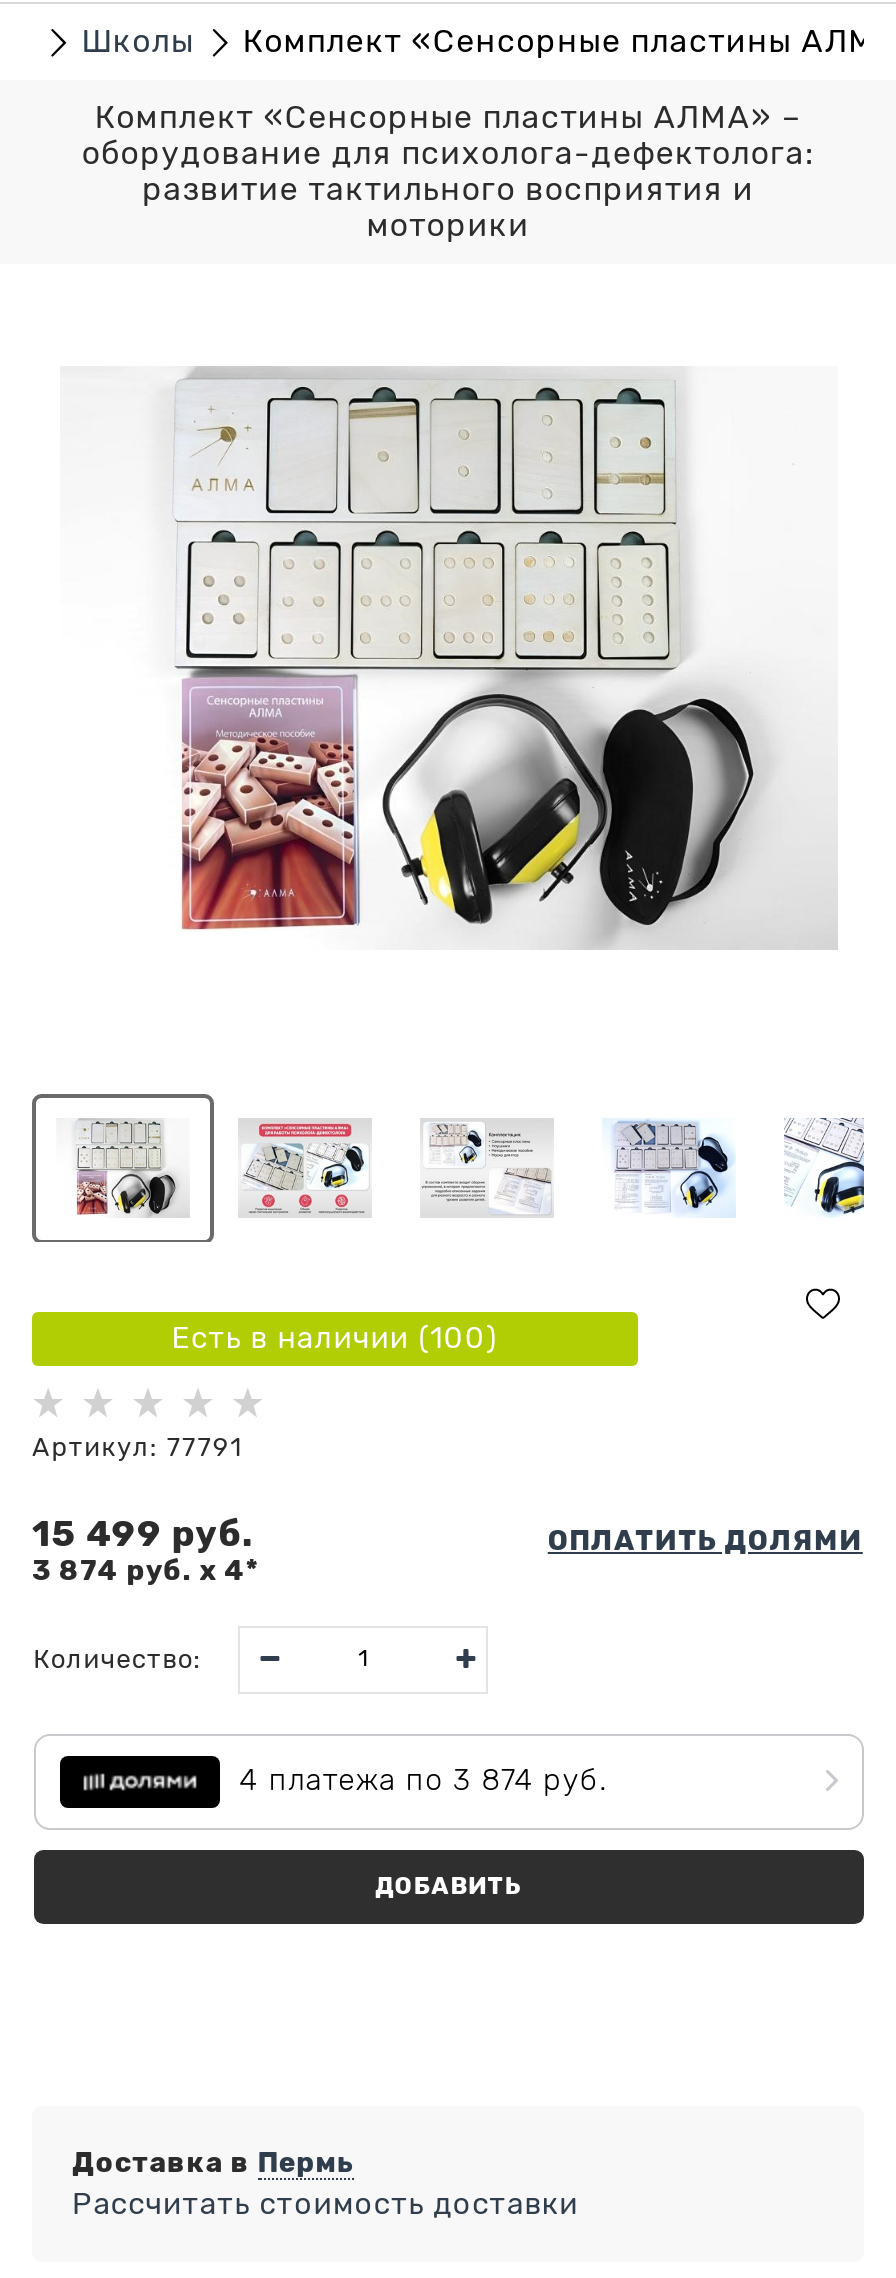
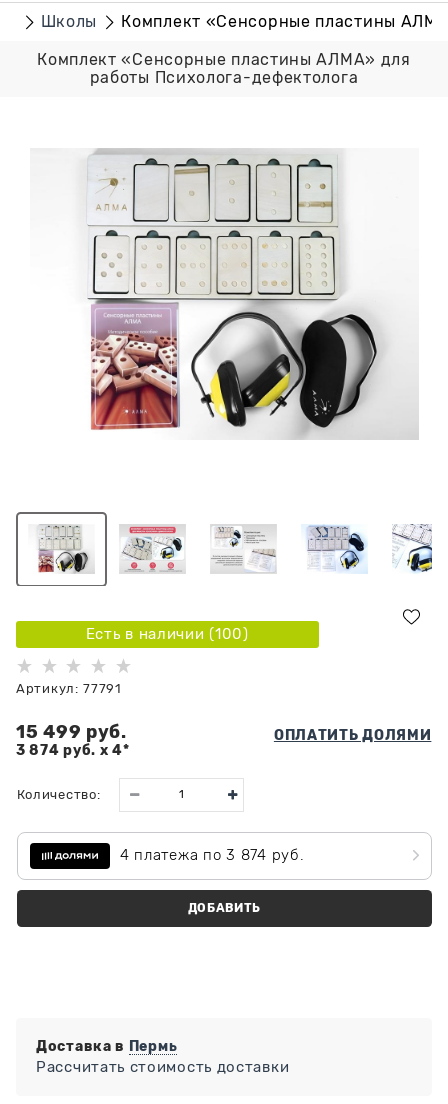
[82,100,814,244] Комплект «Сенсорные пластины АЛМА» – | оборудование для психолога-дефектолога: | развитие тактильного восприятия и | моторики -> [37,51,411,87] Комплект «Сенсорные пластины АЛМА» для | работы Психолога-дефектолога

